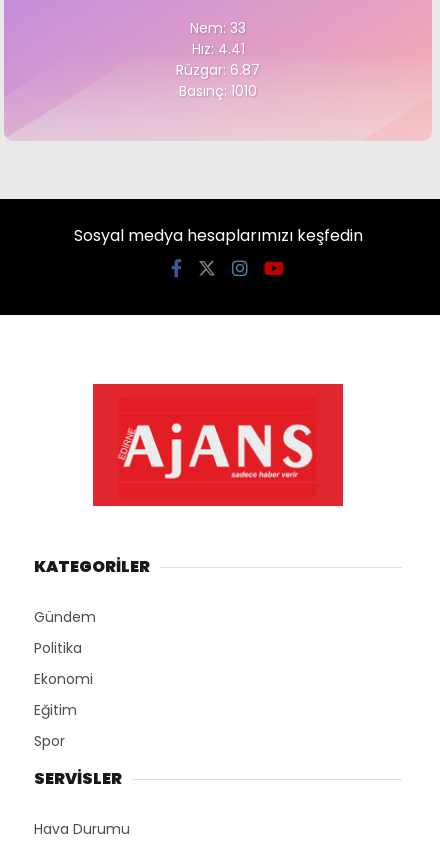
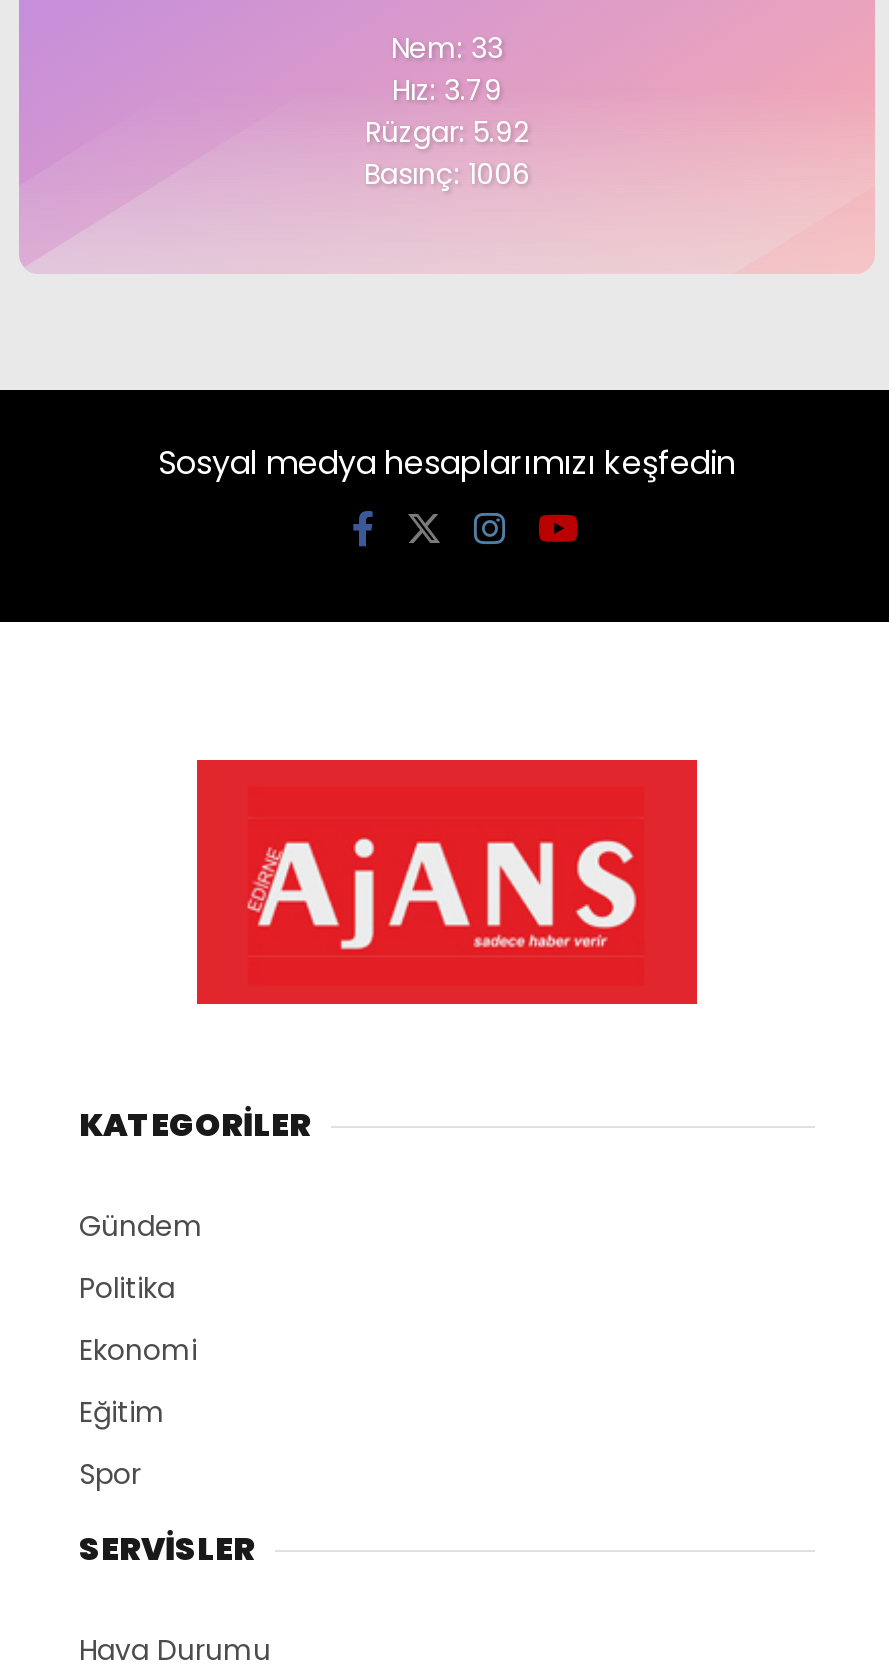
[191,39,244,59] Hız: 4.41 -> [392,70,502,110] Hız: 3.79
[176,60,260,80] Rüzgar: 6.87 -> [365,112,529,152] Rüzgar: 5.92
[179,81,257,101] Basınç: 1010 -> [364,154,530,194] Basınç: 1006

